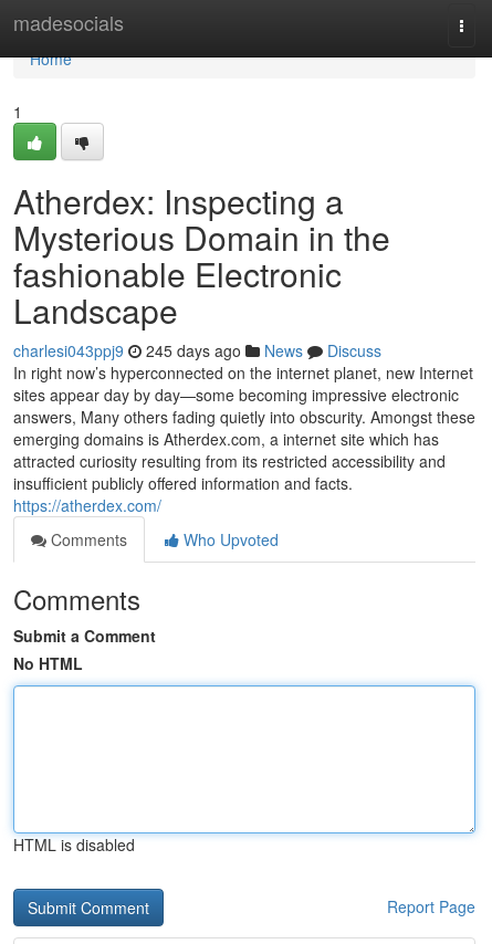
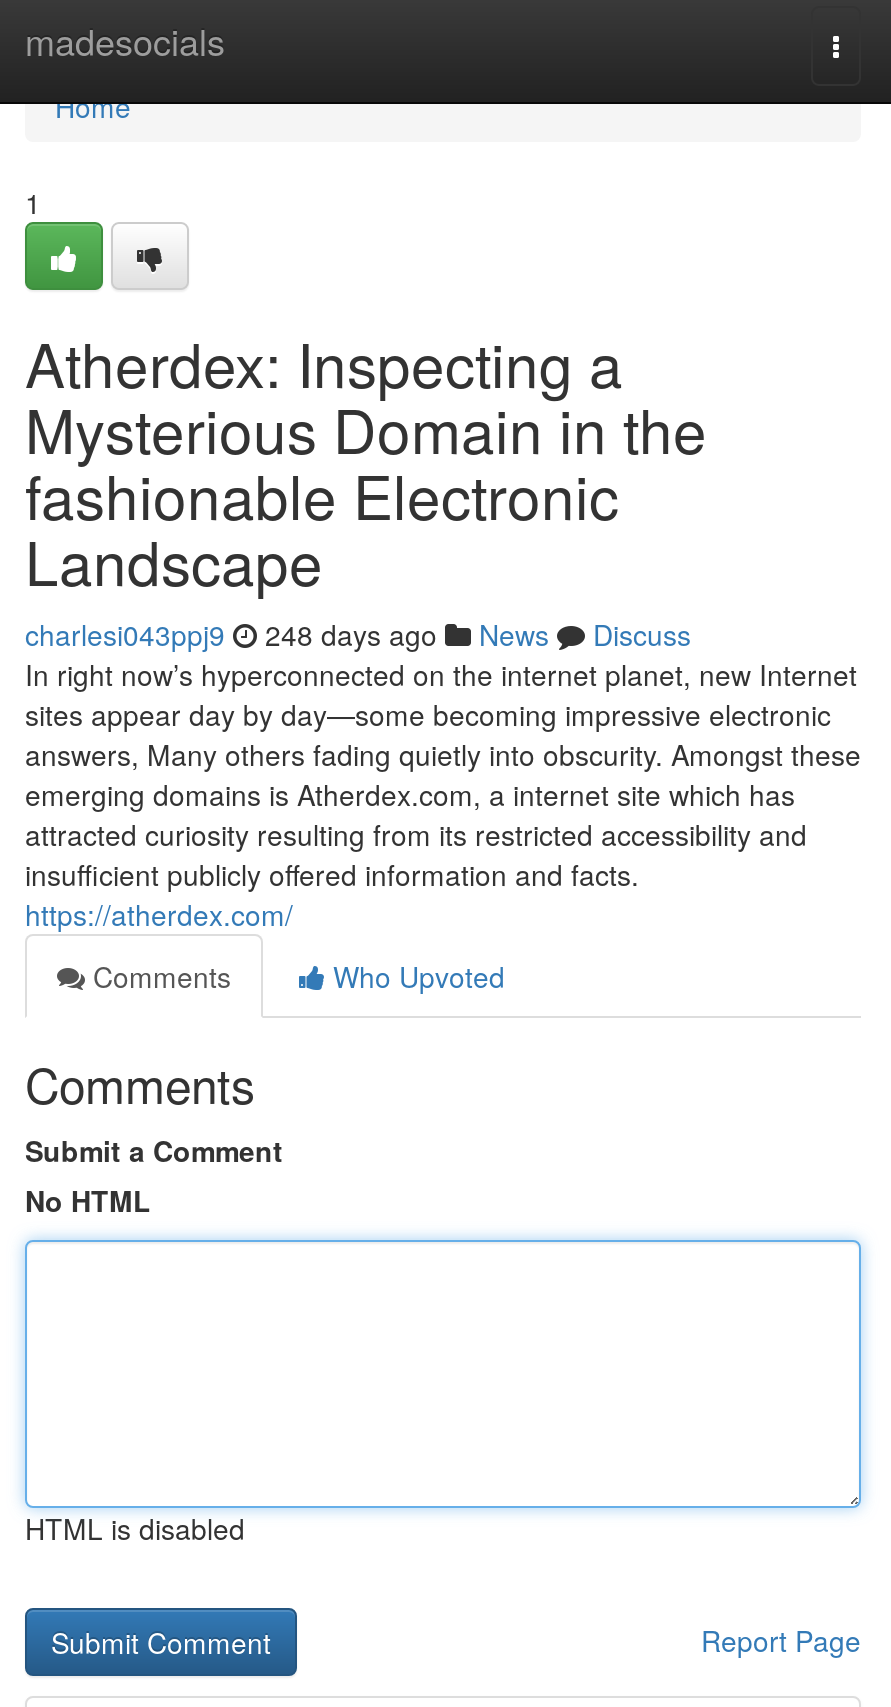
[13,339,381,361] charlesi043ppj9 245 days ago News Discuss -> [25,614,691,654] charlesi043ppj9 248 days ago News Discuss

